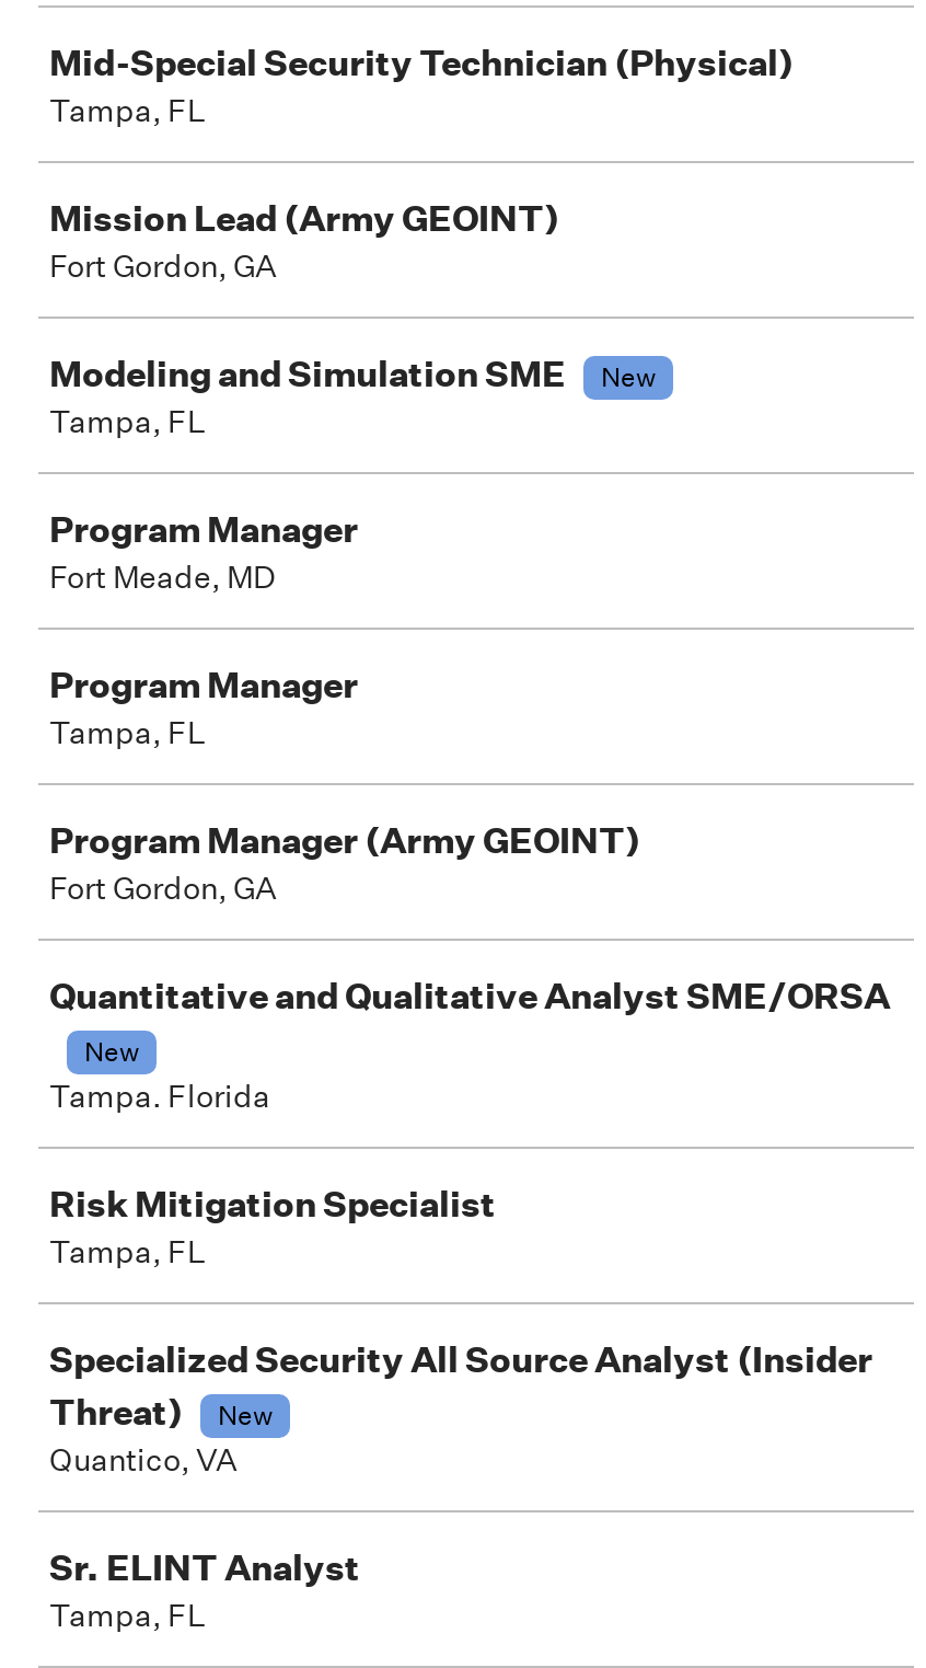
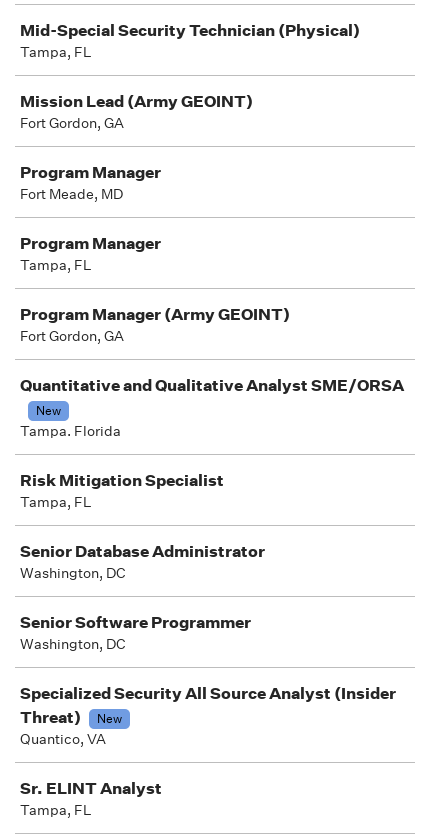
[49,352,656,441] Modeling and Simulation SME | New | Tampa, FL -> none
moved [49,507,890,1272] -> [20,162,404,511]: Program Manager | Fort Meade, MD | Program Manager | ... | Risk Mitigation Specialist | Tampa, FL
none -> [20,541,265,653] Senior Database Administrator | Washington, DC | Senior Software Programmer | Washington, DC

